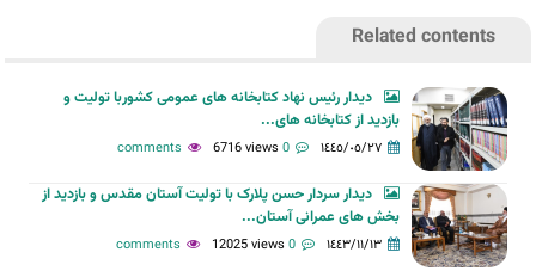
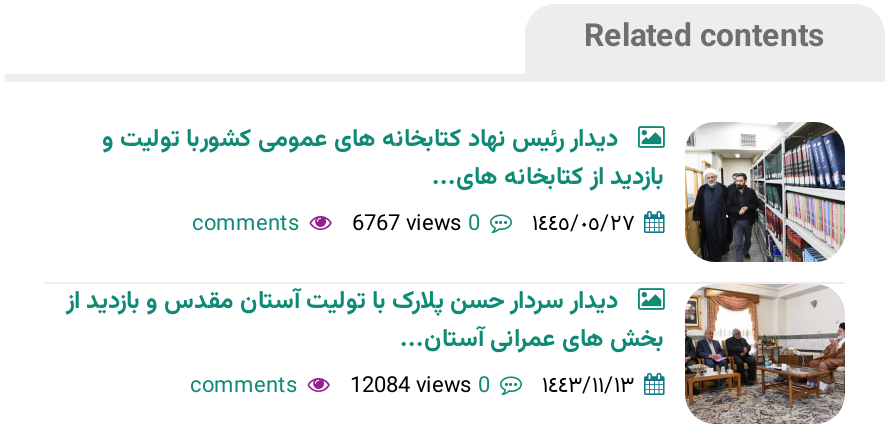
[212,138,278,159] 6716 views -> [352,208,462,242] 6767 views
[211,235,284,255] 12025 views -> [350,370,472,404] 12084 views

